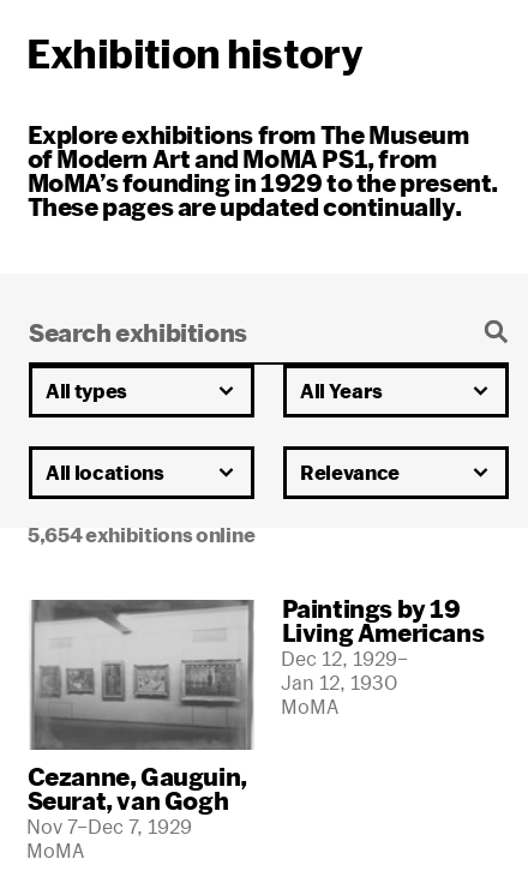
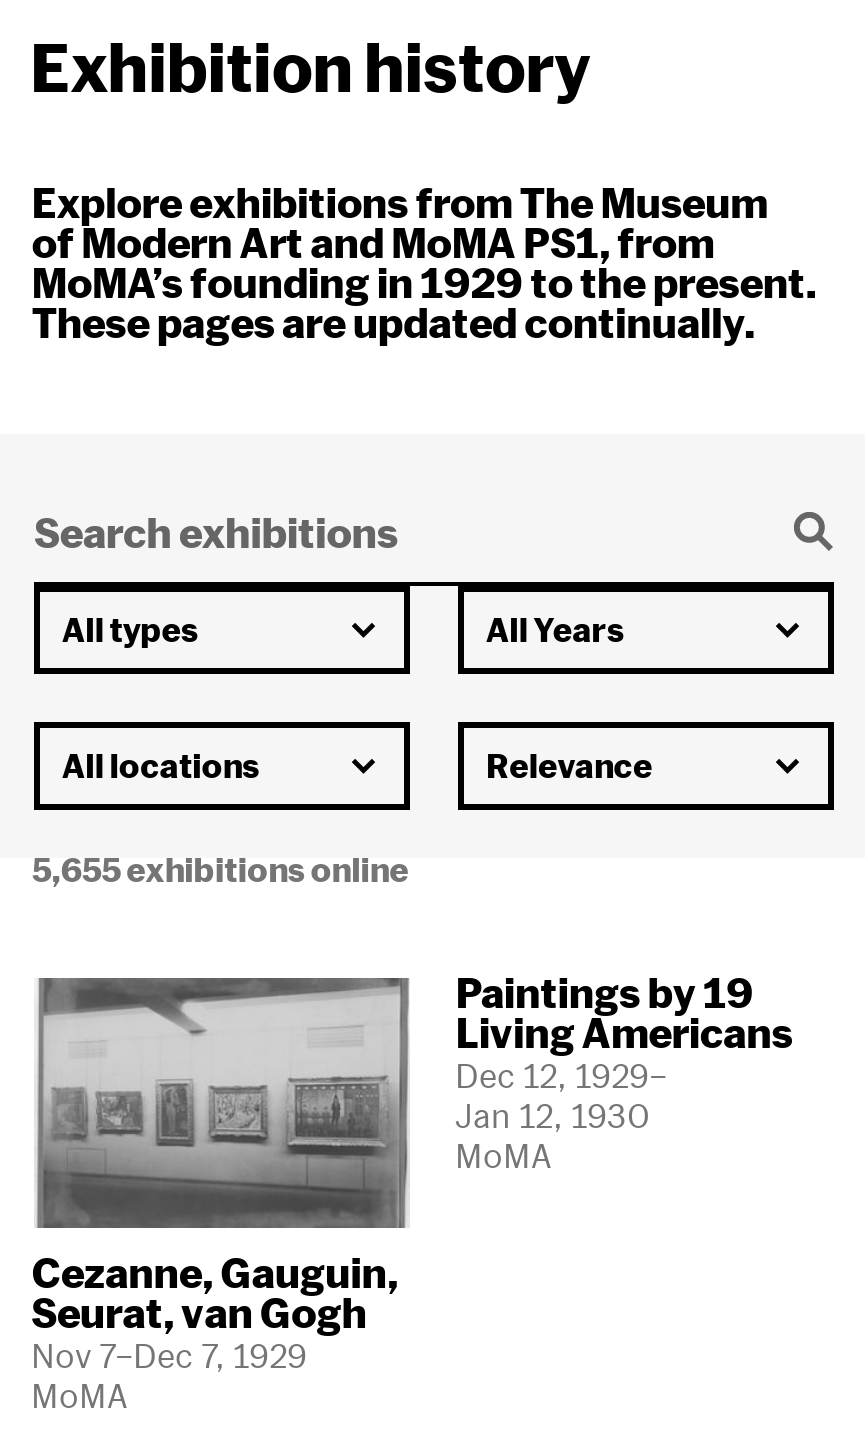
[27,523,255,546] 5,654 exhibitions online -> [32,849,408,887] 5,655 exhibitions online

